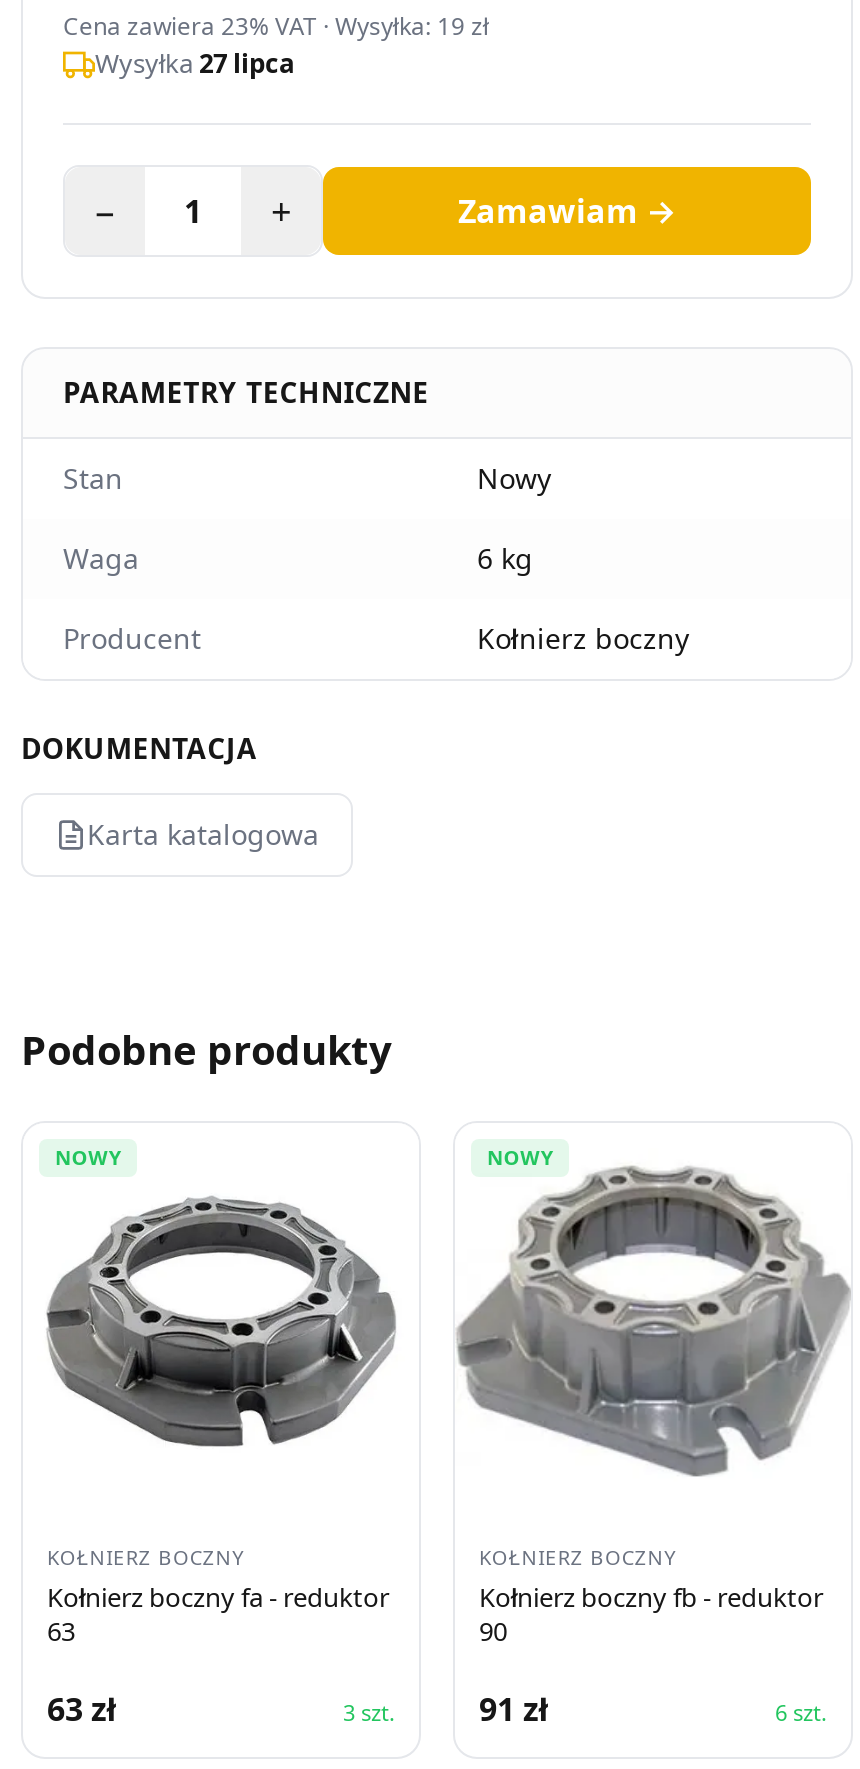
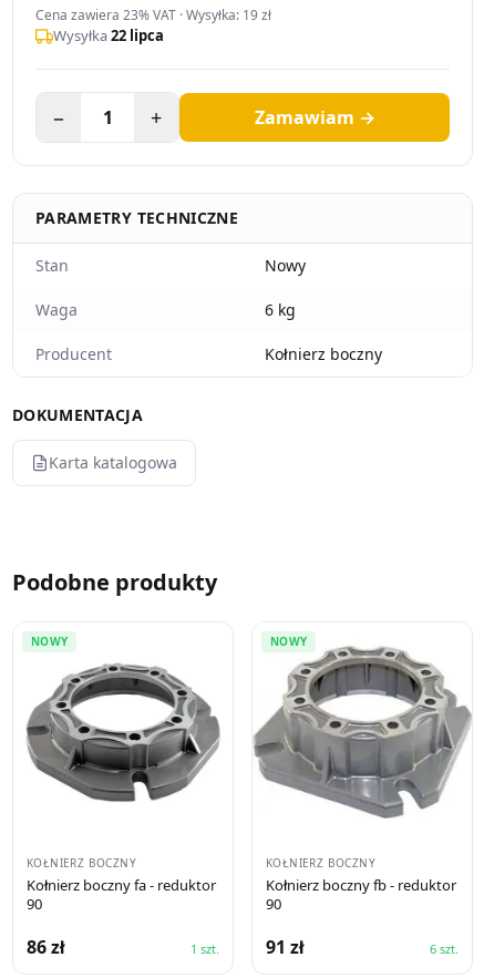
[95,45,295,81] Wysyłka 27 lipca -> [53,25,164,45] Wysyłka 22 lipca
[47,1613,75,1649] 63 -> [27,894,42,914] 90
[47,1687,115,1731] 63 zł -> [27,935,64,959] 86 zł
[343,1697,395,1727] 3 szt. -> [190,940,219,957] 1 szt.

